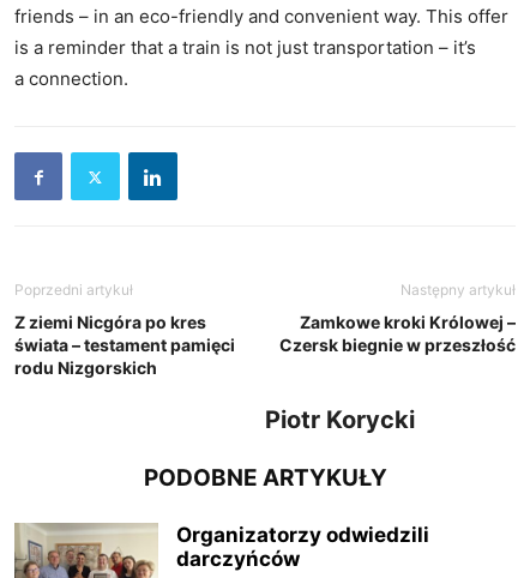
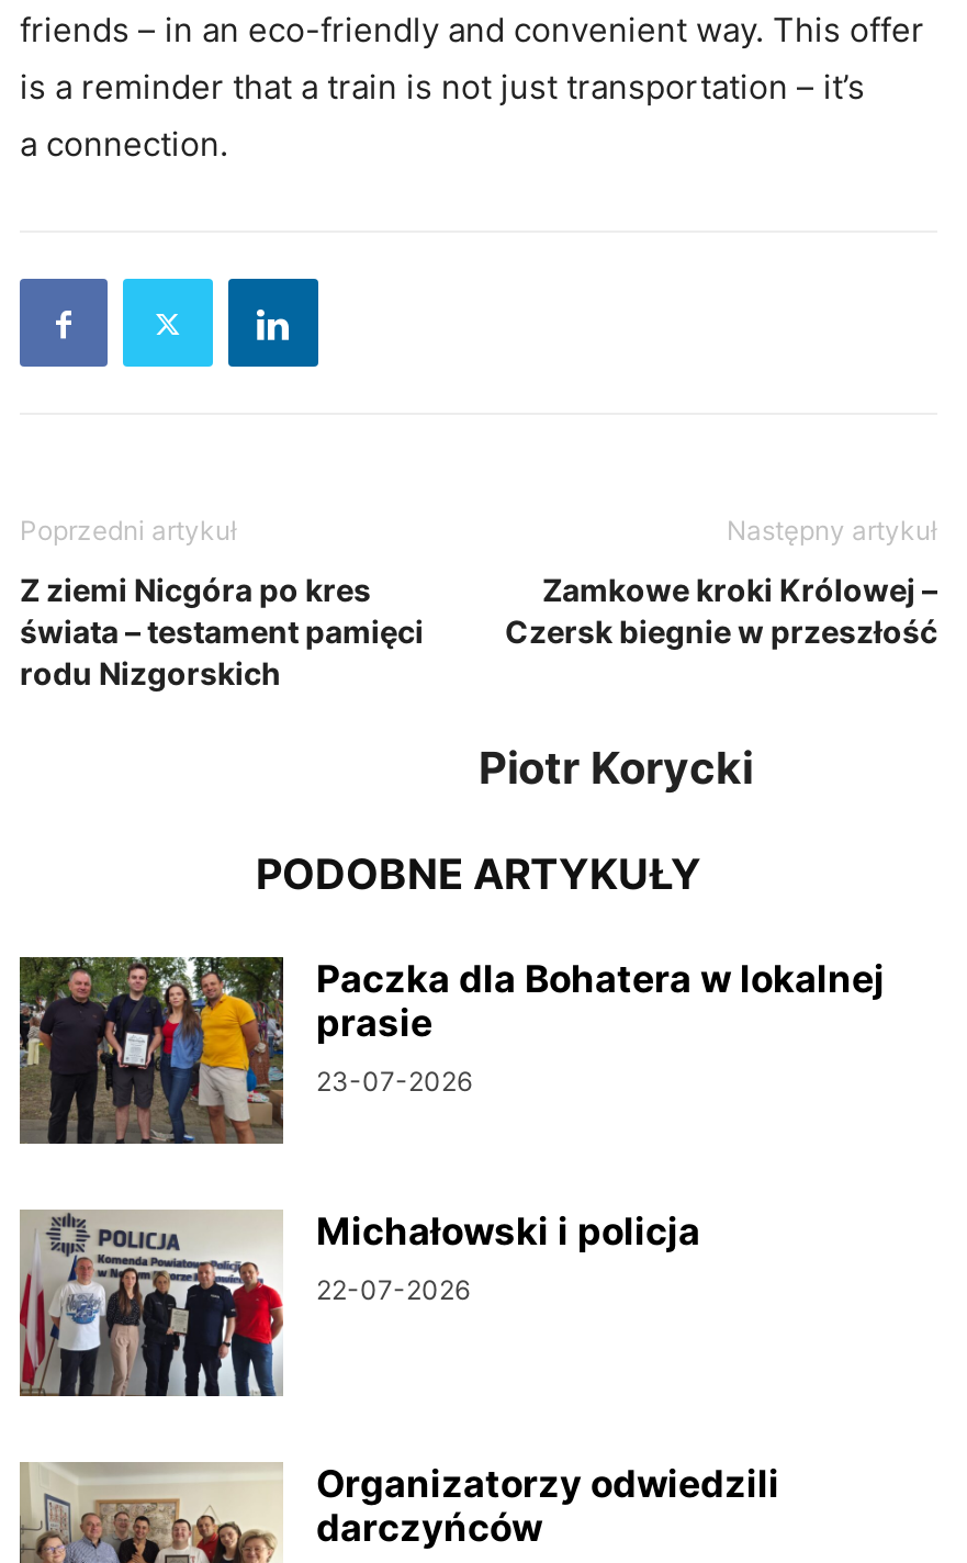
none -> [18,955,885,1146] [image] | Paczka dla Bohatera w lokalnej | prasie | 23-07-2026
none -> [20,1207,700,1398] [image] | Michałowski i policja | 22-07-2026

